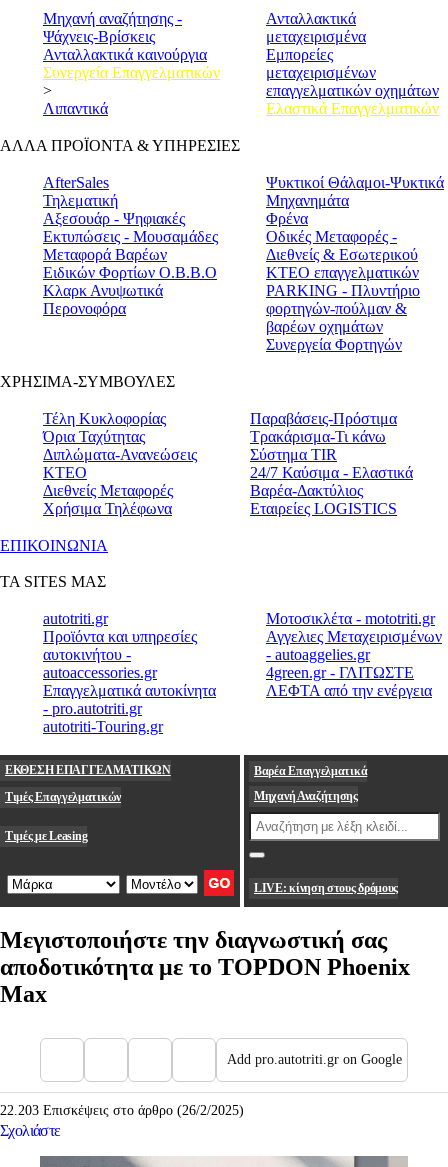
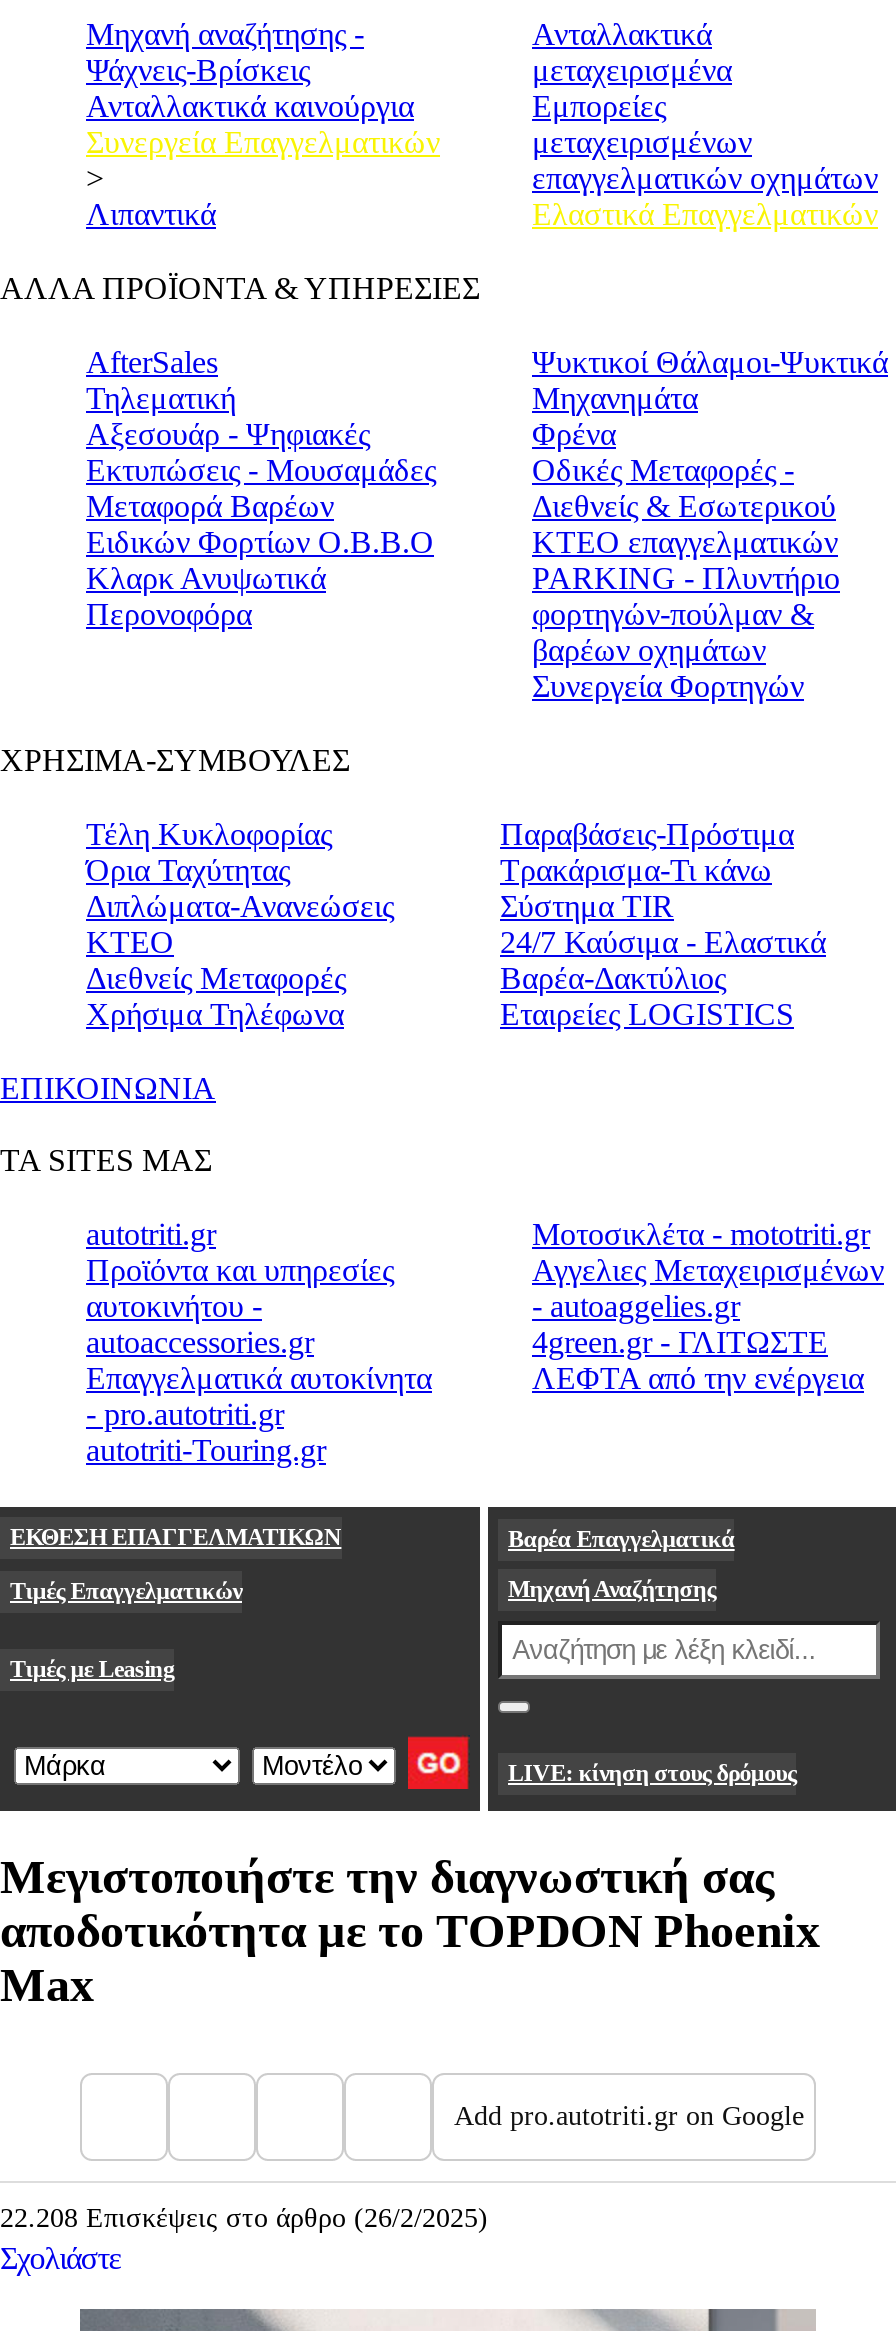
[0,1103,244,1118] 22.203 Επισκέψεις στο άρθρο (26/2/2025) -> [0,2203,488,2233] 22.208 Επισκέψεις στο άρθρο (26/2/2025)

